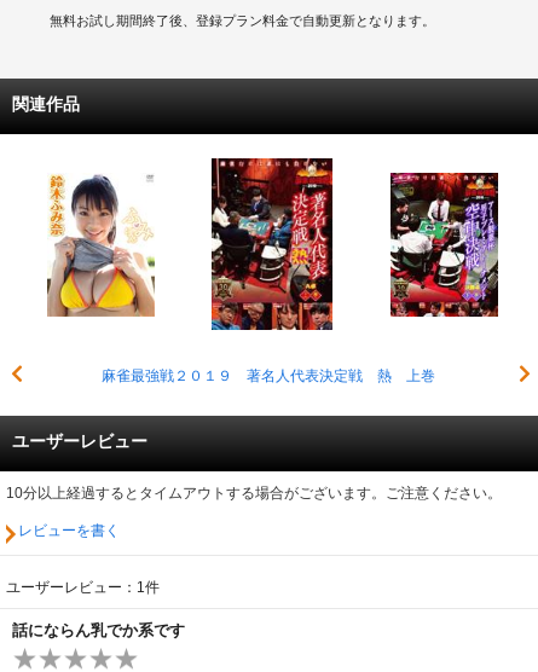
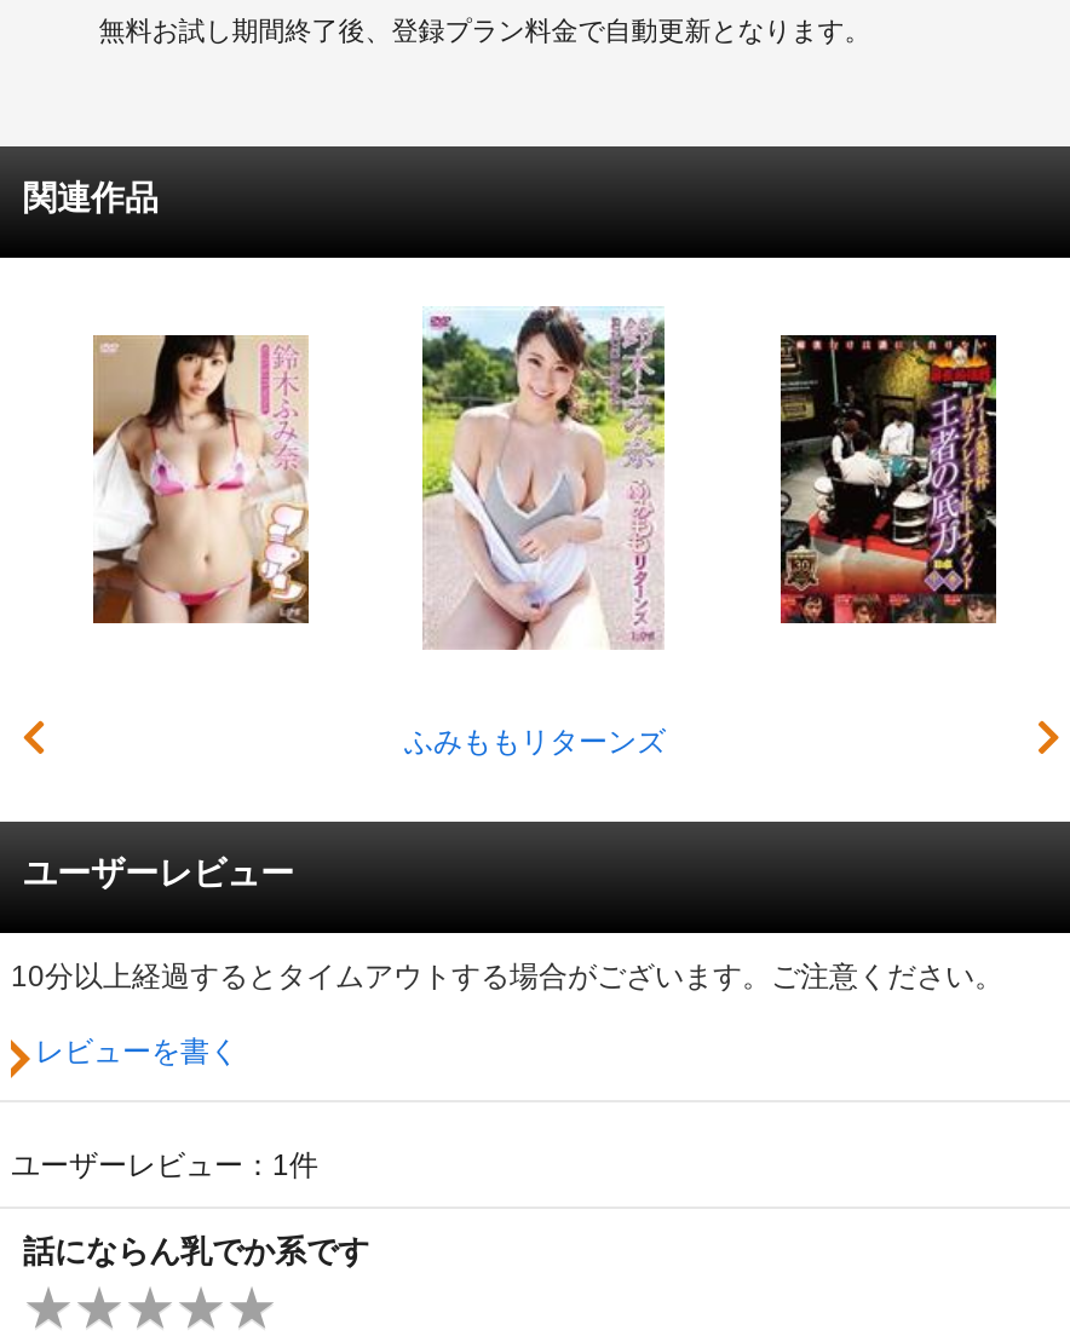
[101,157,435,384] [image] | 麻雀最強戦２０１９ 著名人代表決定戦 熱 上巻 -> [404,306,667,758] [image] | ふみももリターンズ
[47,173,155,318] [image] -> [91,333,311,626] [image]
[389,172,499,318] [image] -> [778,333,999,626] [image]

